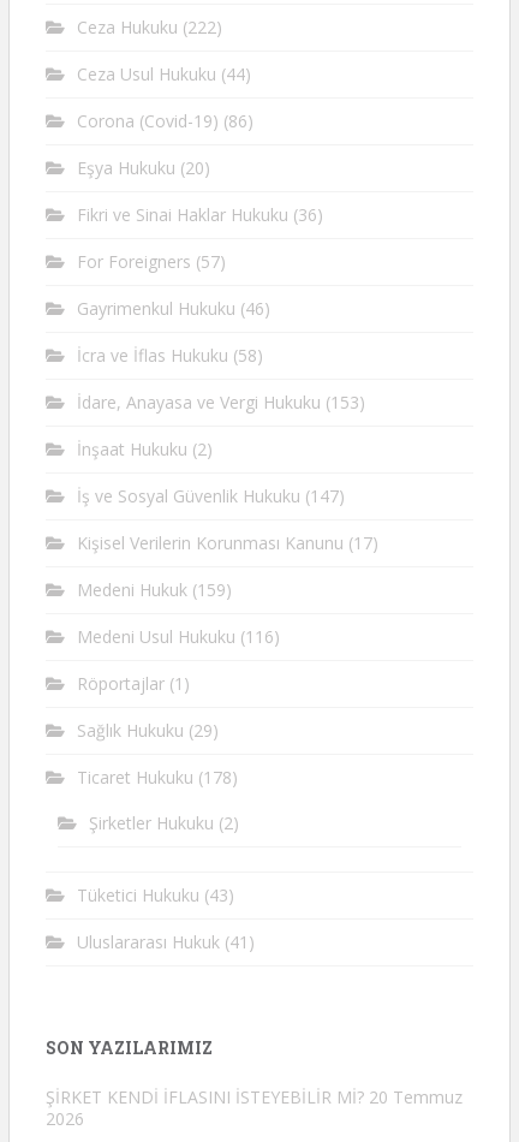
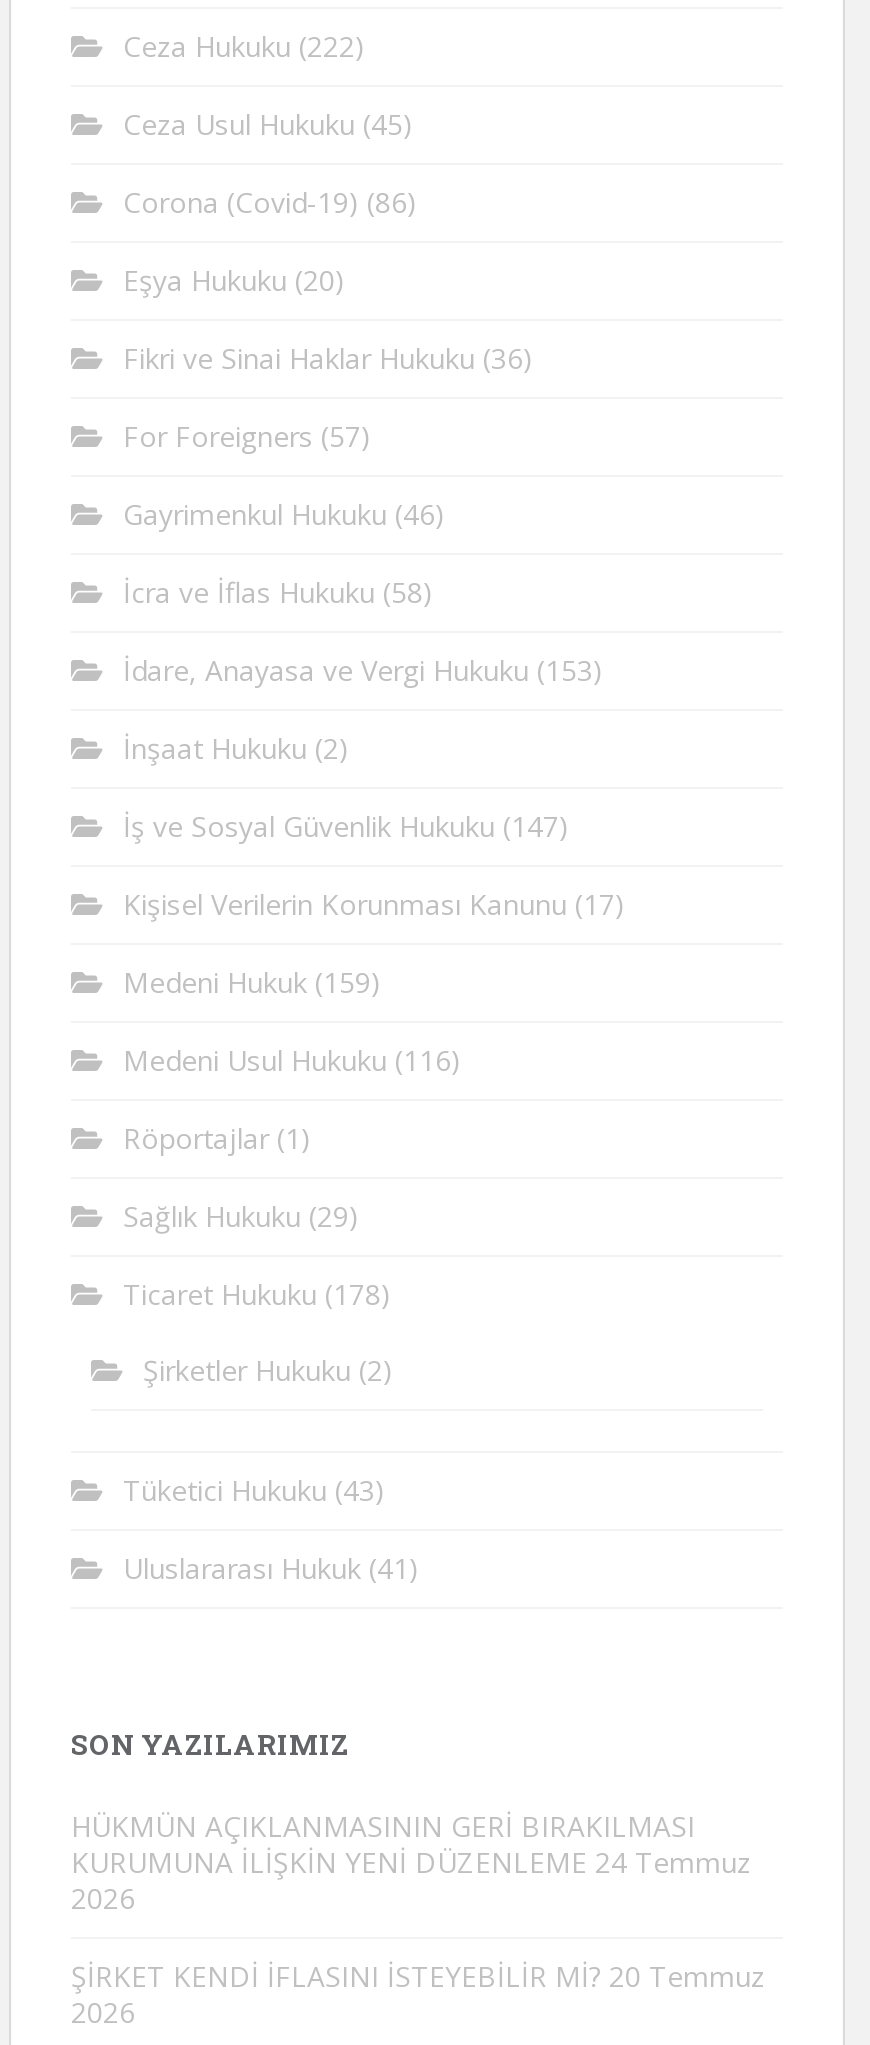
[77,62,251,85] Ceza Usul Hukuku (44) -> [123,104,413,142] Ceza Usul Hukuku (45)
none -> [71,1806,751,1916] HÜKMÜN AÇIKLANMASININ GERİ BIRAKILMASI | KURUMUNA İLİŞKİN YENİ DÜZENLEME 24 Temmuz | 2026

